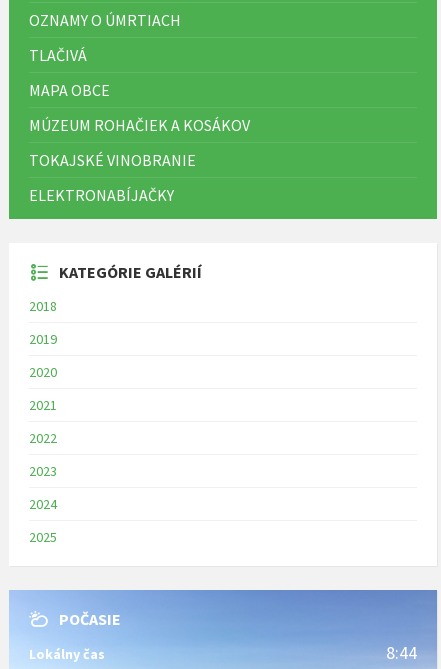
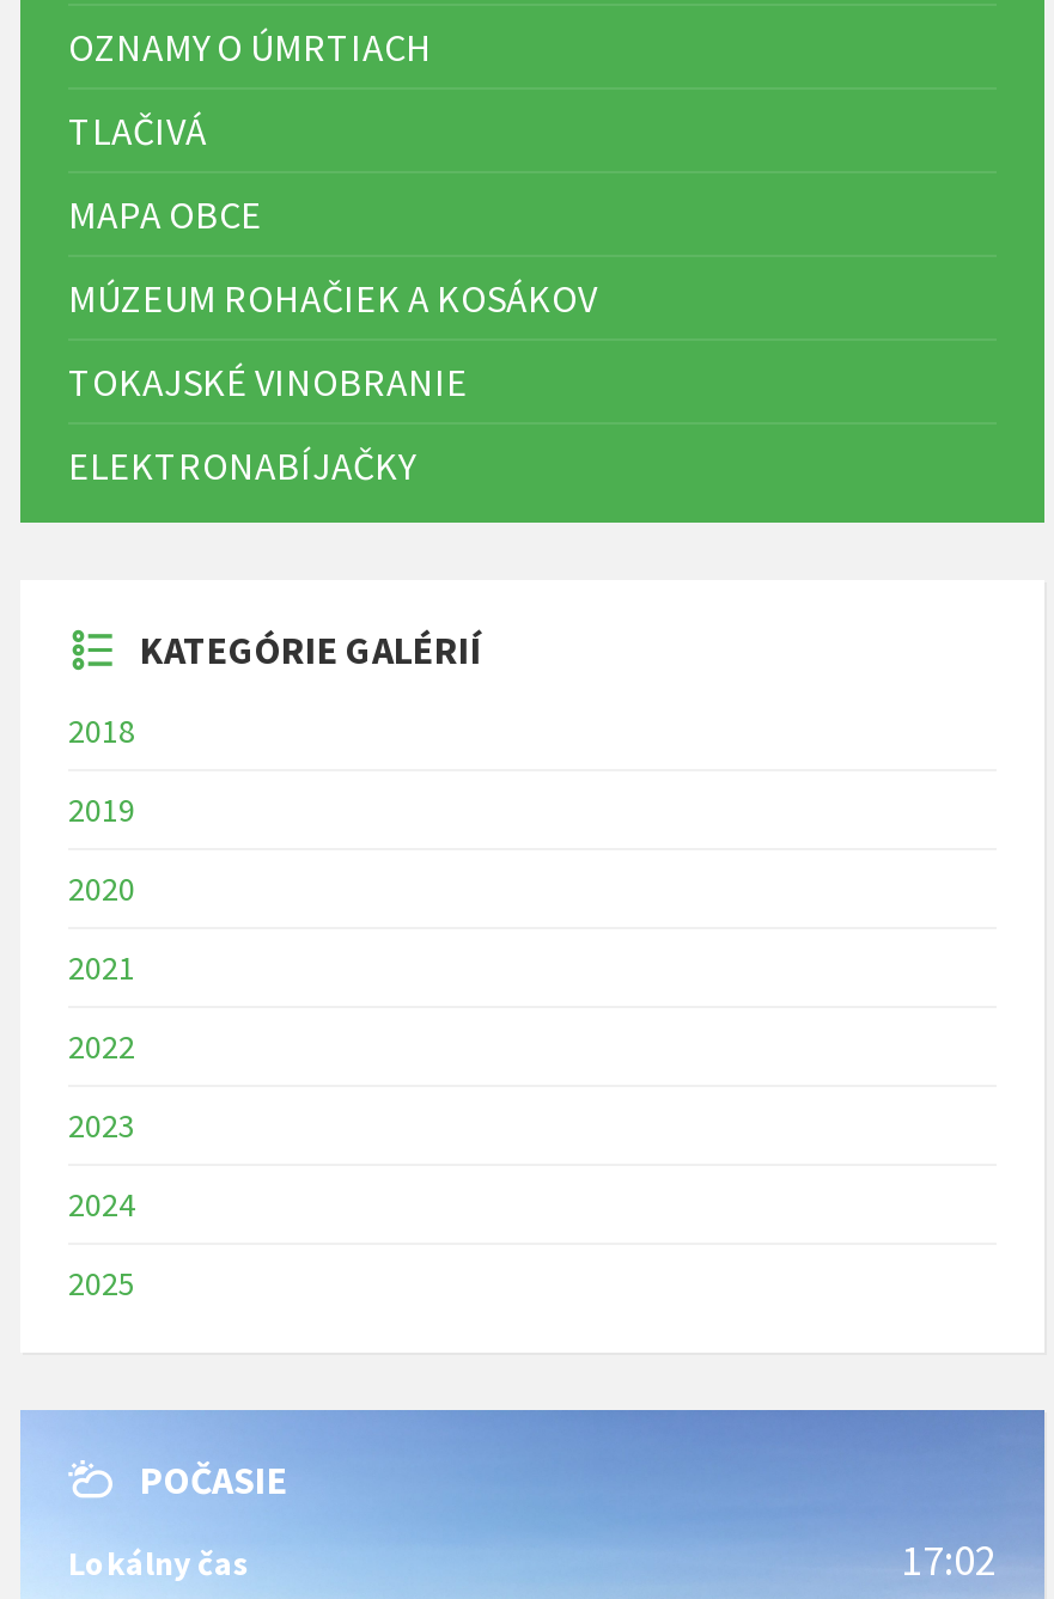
[386,641,417,664] 8:44 -> [901,1531,997,1586] 17:02

